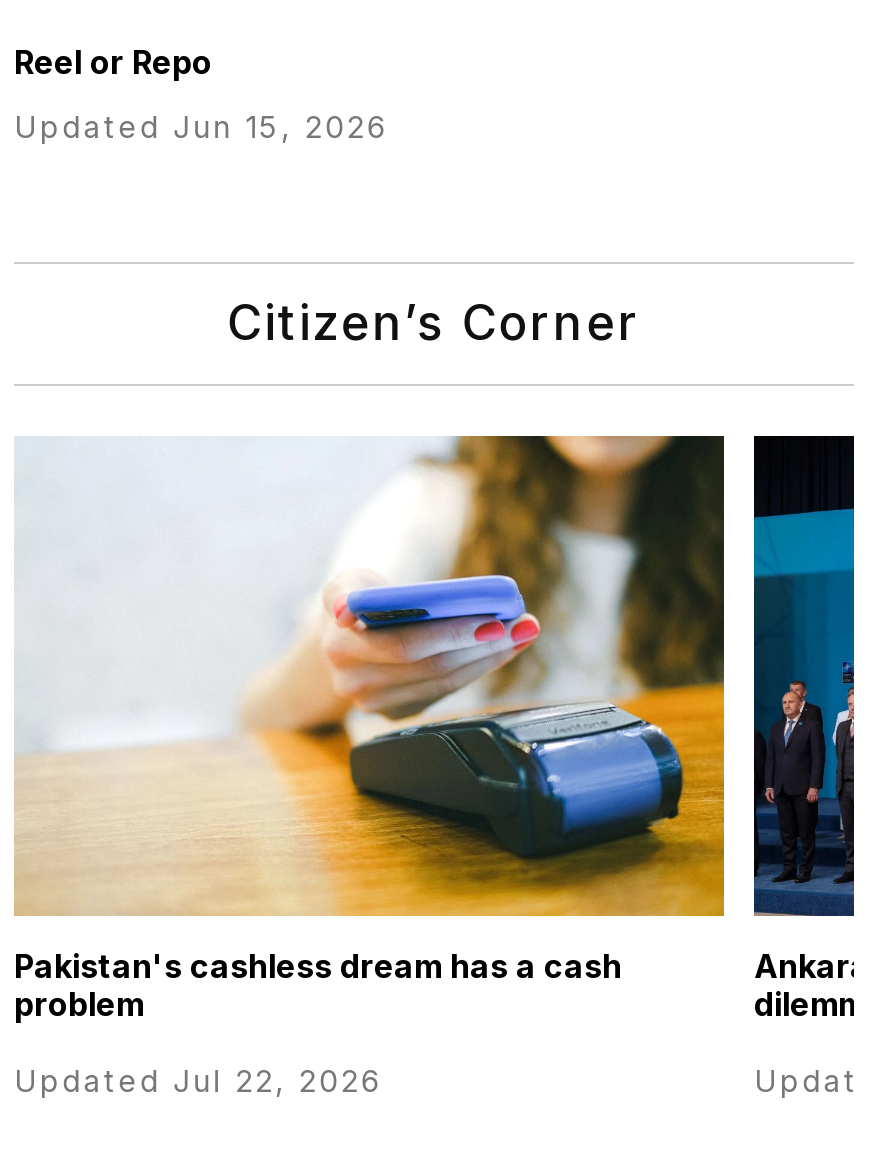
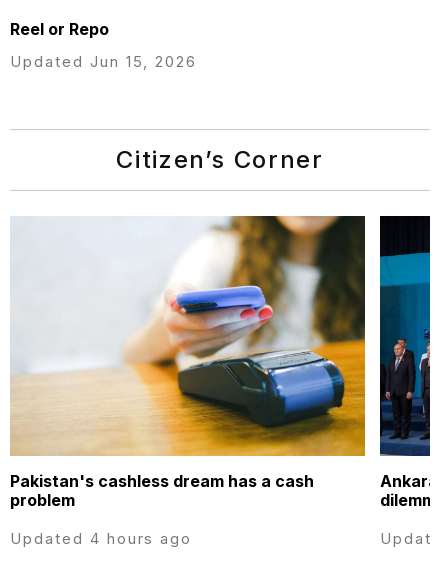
[14,1063,383,1101] Updated Jul 22, 2026 -> [10,529,192,548] Updated 4 hours ago

